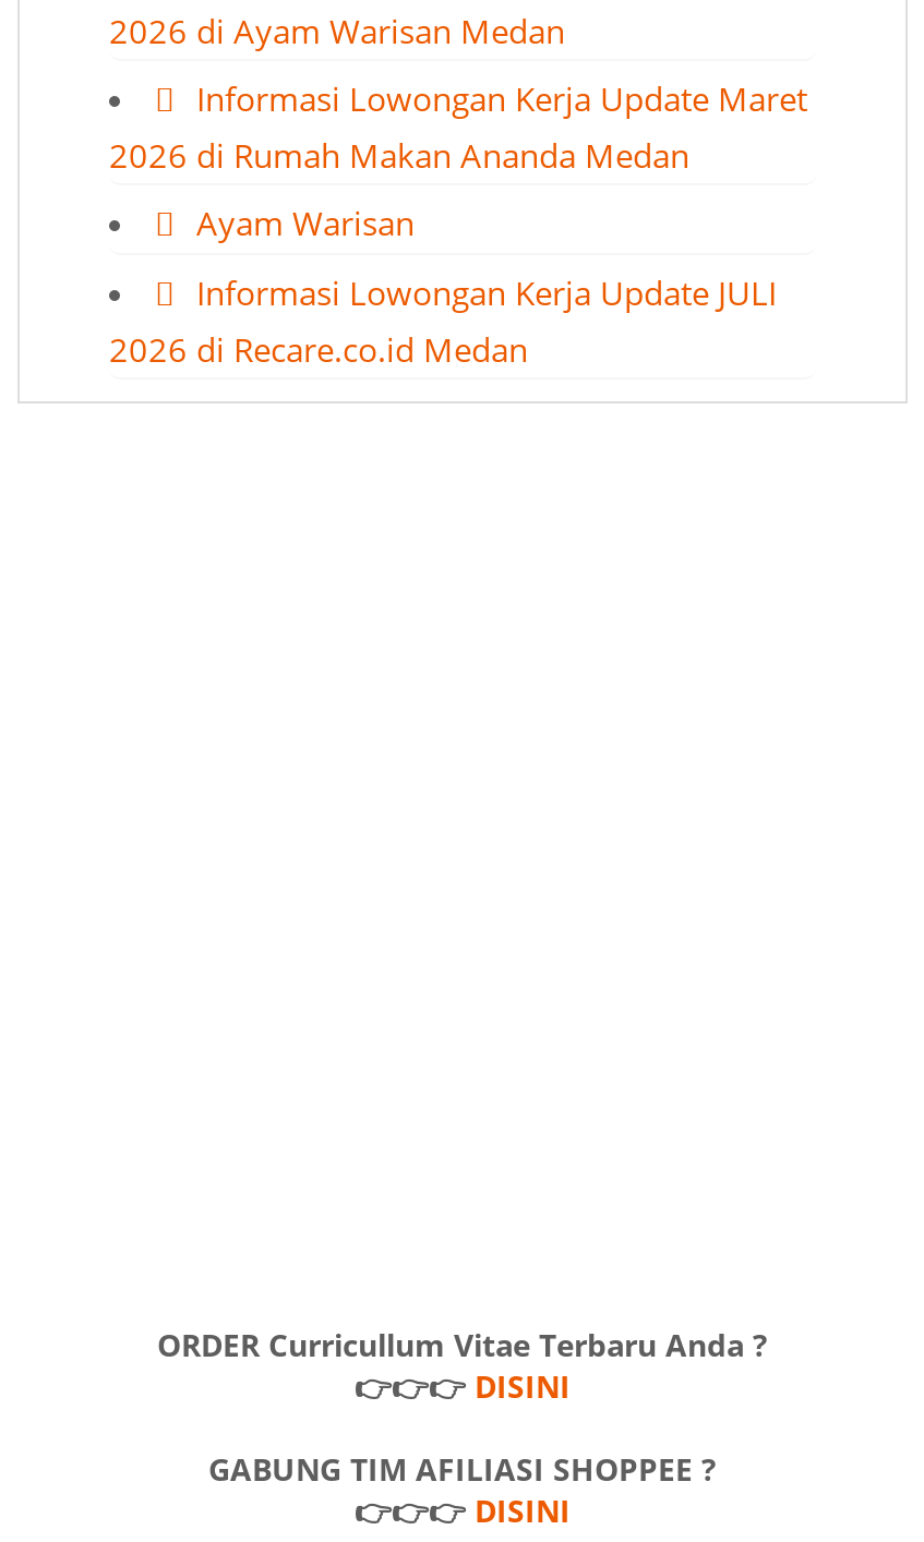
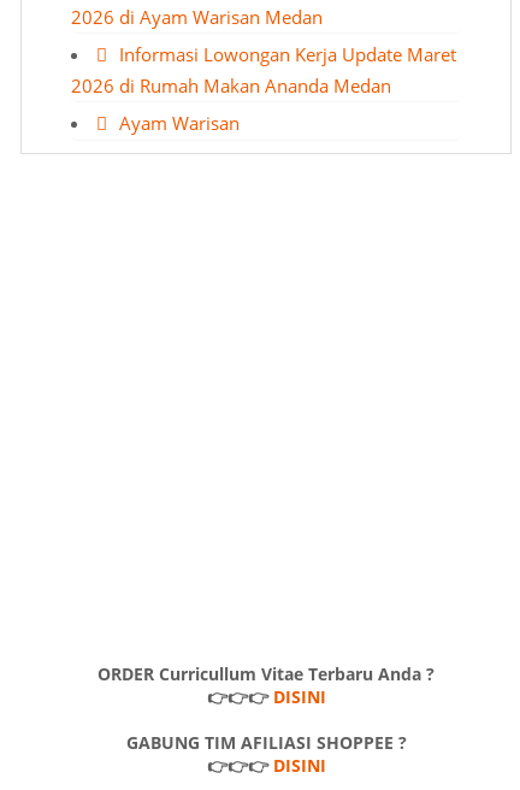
[109,270,777,371] Informasi Lowongan Kerja Update JULI | 2026 di Recare.co.id Medan -> none

